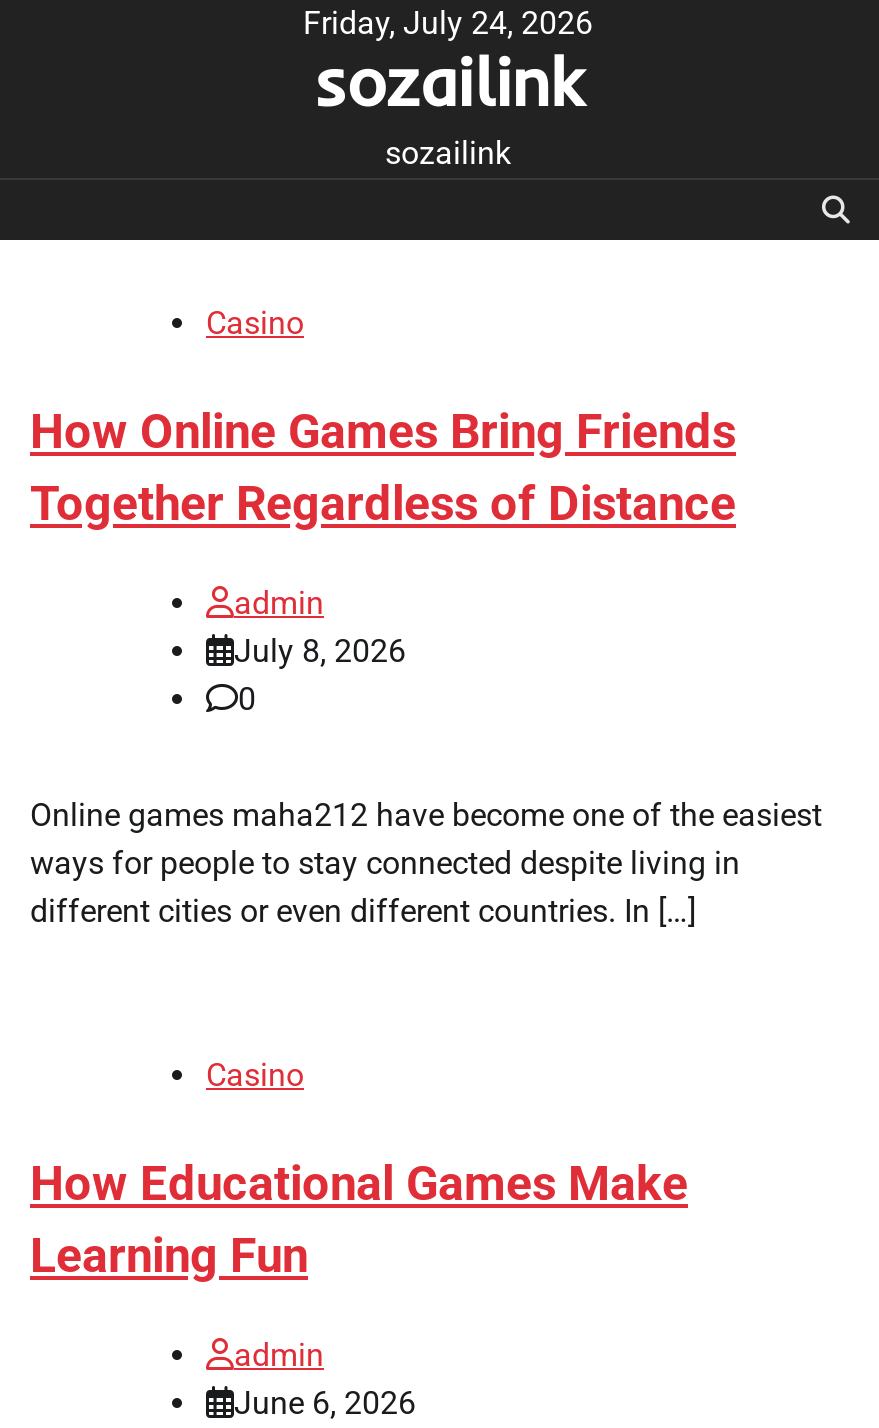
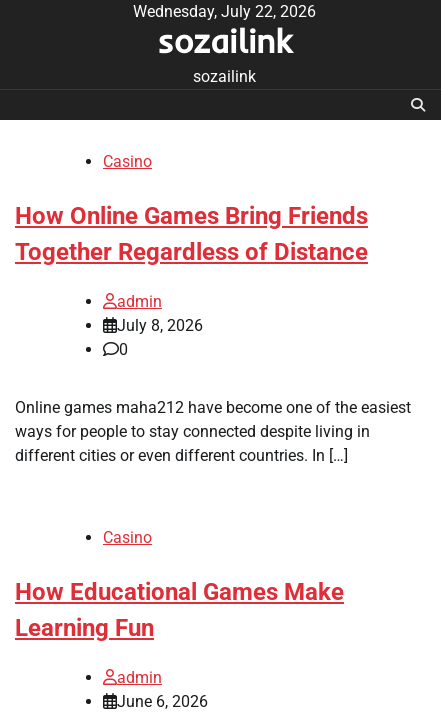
[303,4,593,42] Friday, July 24, 2026 -> [132,2,315,21] Wednesday, July 22, 2026

